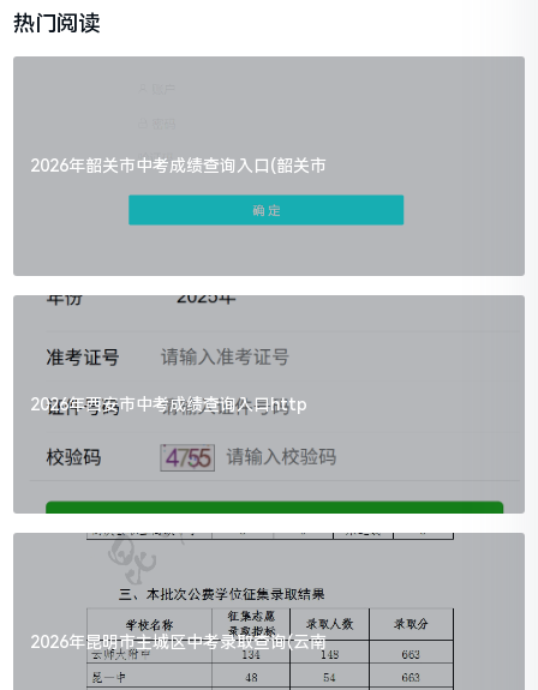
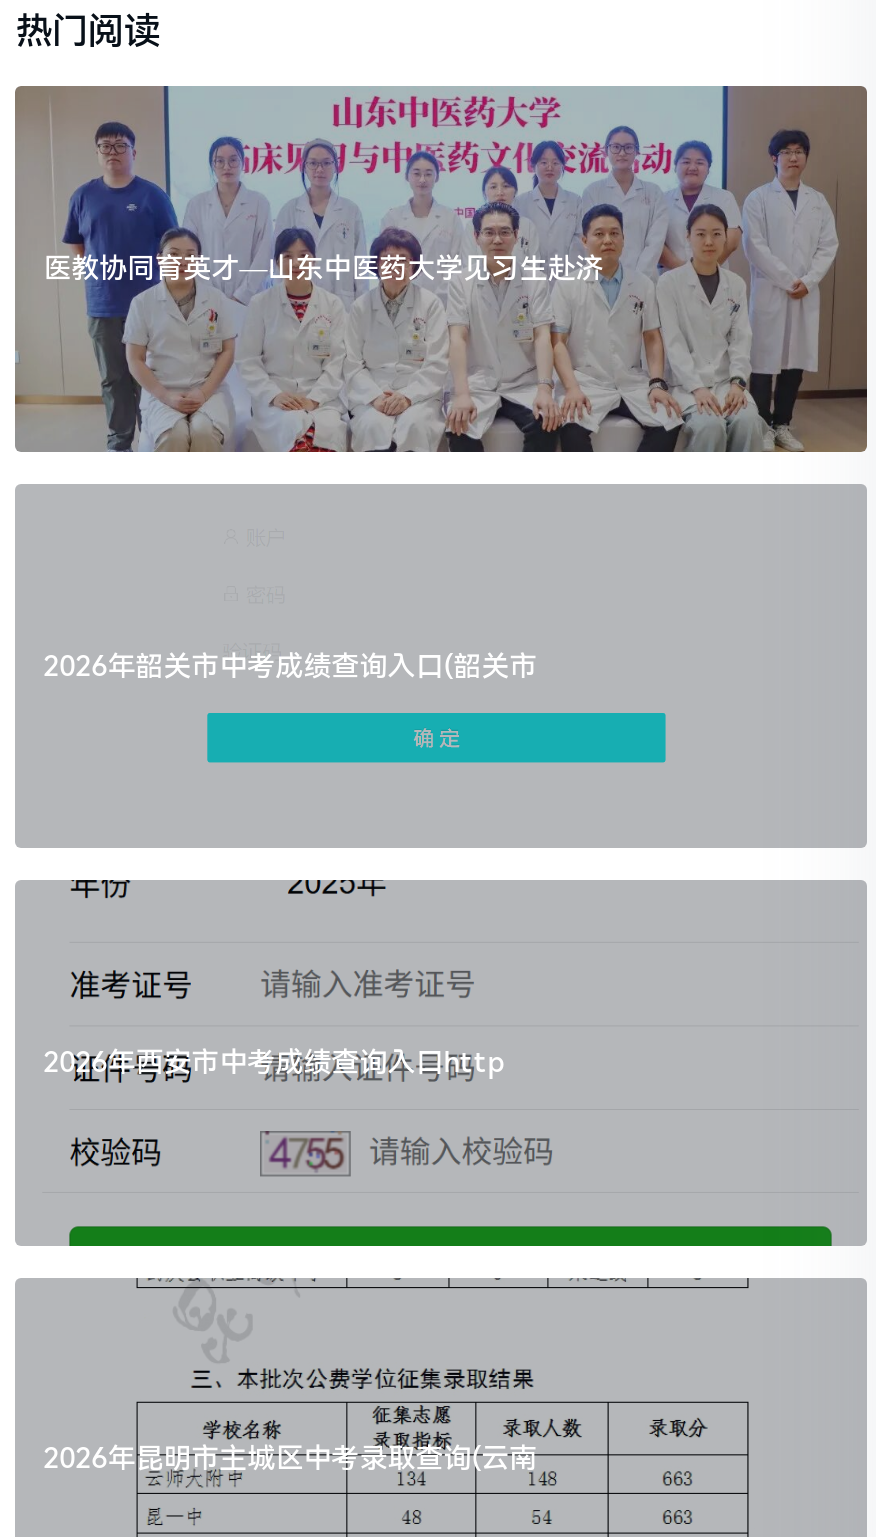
none -> [15,86,867,454] [image] | 医教协同育英才—山东中医药大学见习生赴济

